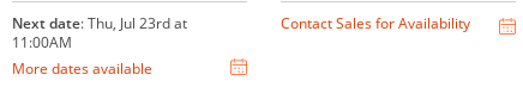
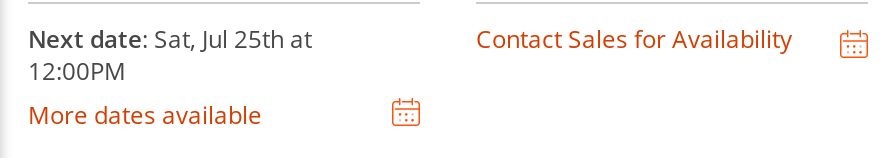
[12,13,187,52] Next date: Thu, Jul 23rd at | 11:00AM -> [28,22,312,88] Next date: Sat, Jul 25th at | 12:00PM

